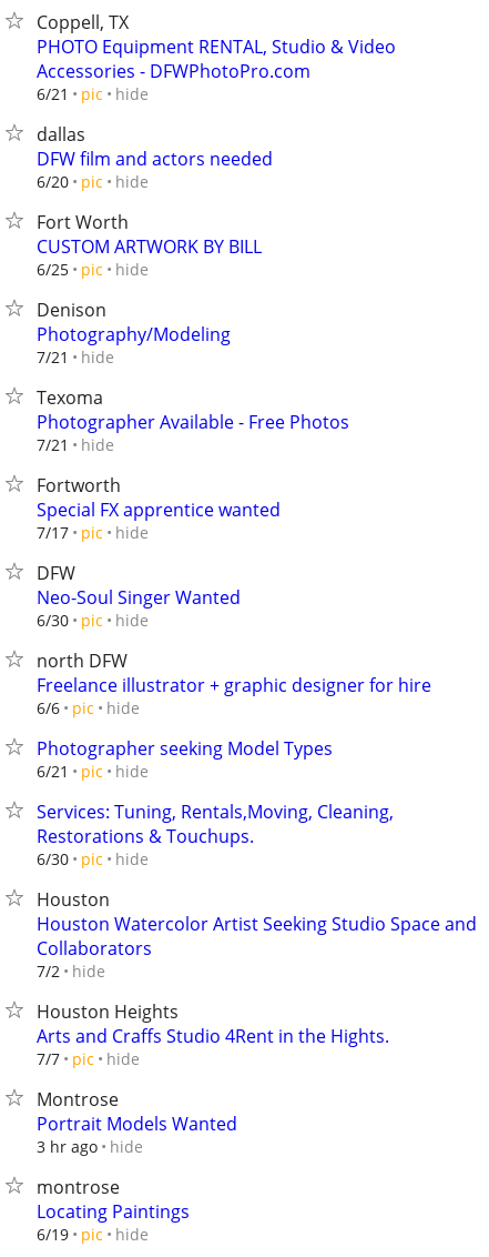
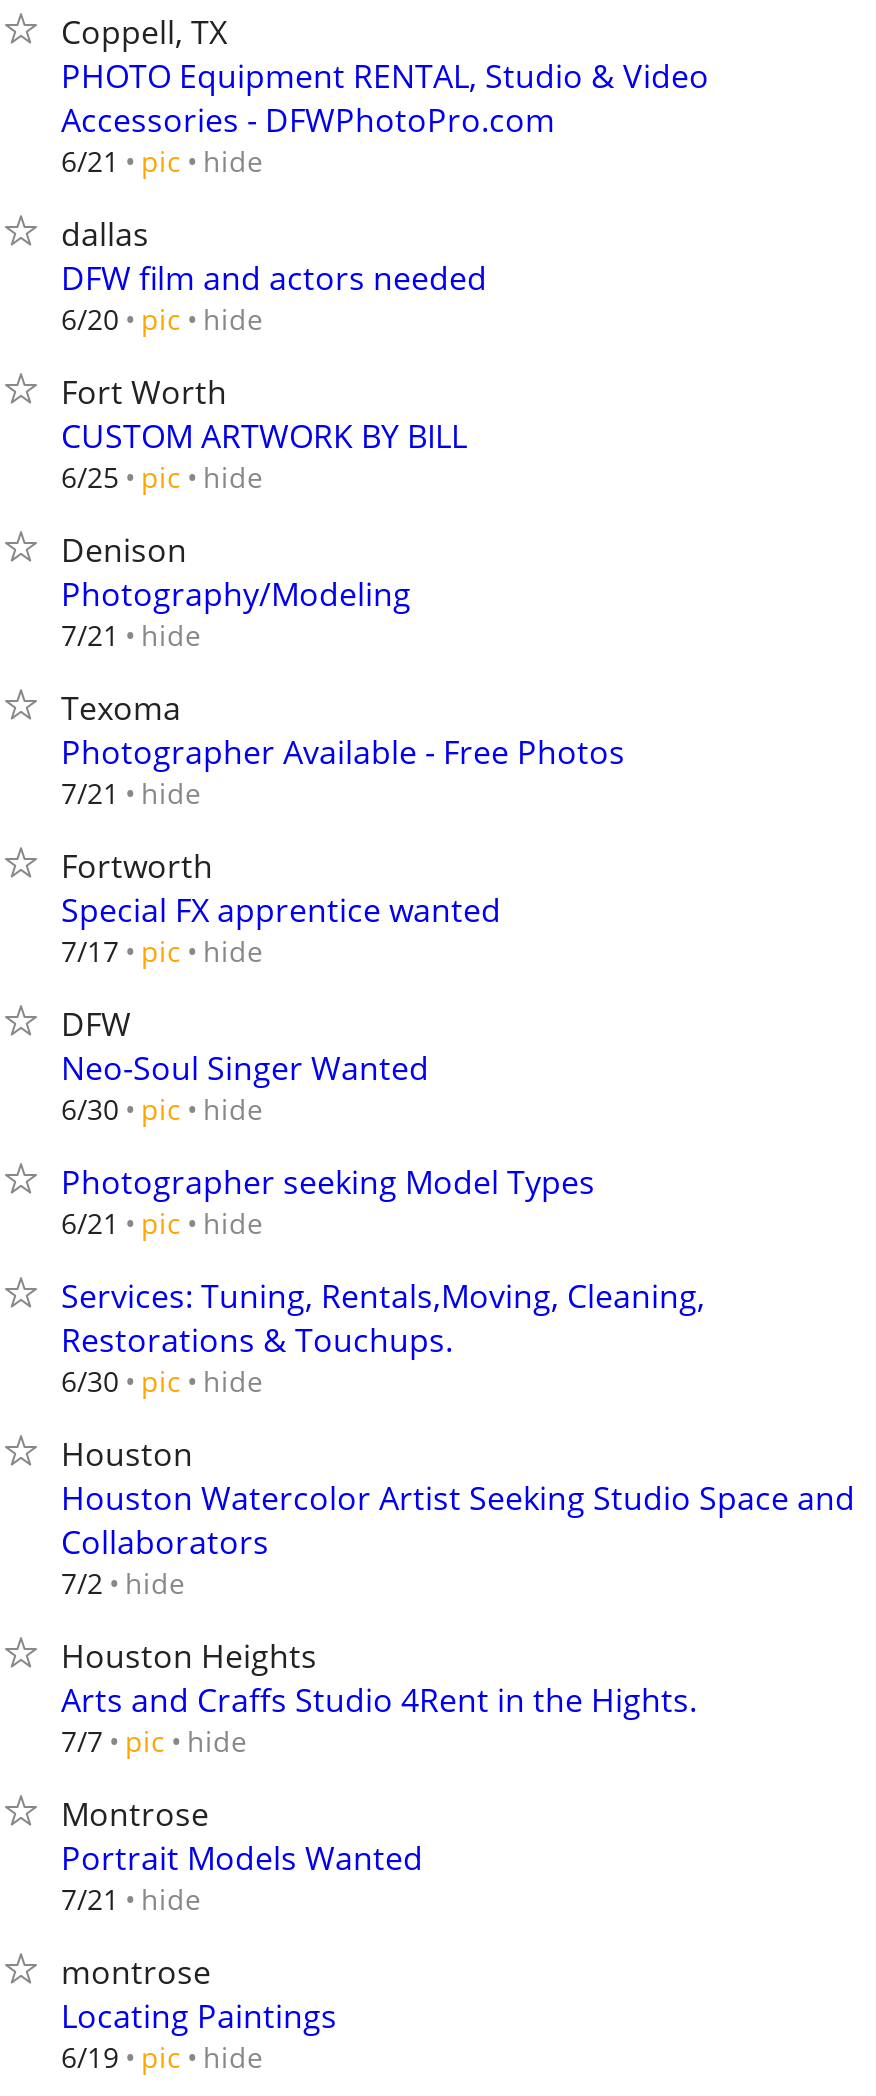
[37,648,431,718] north DFW | Freelance illustrator + graphic designer for hire | 6/6 pic hide -> none
[37,1135,143,1157] 3 hr ago hide -> [61,1879,201,1918] 7/21 hide

